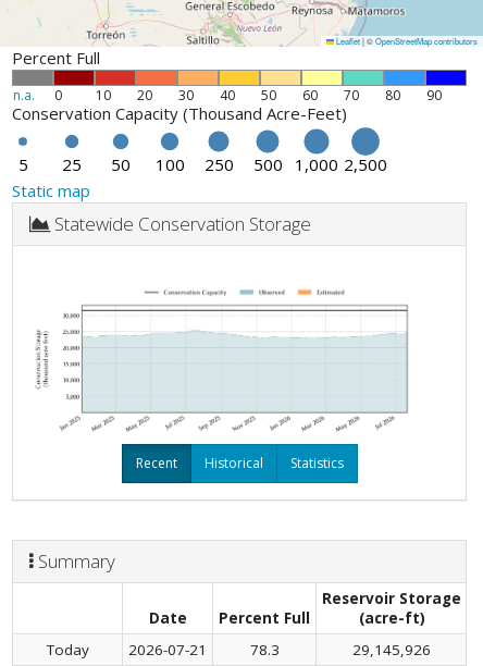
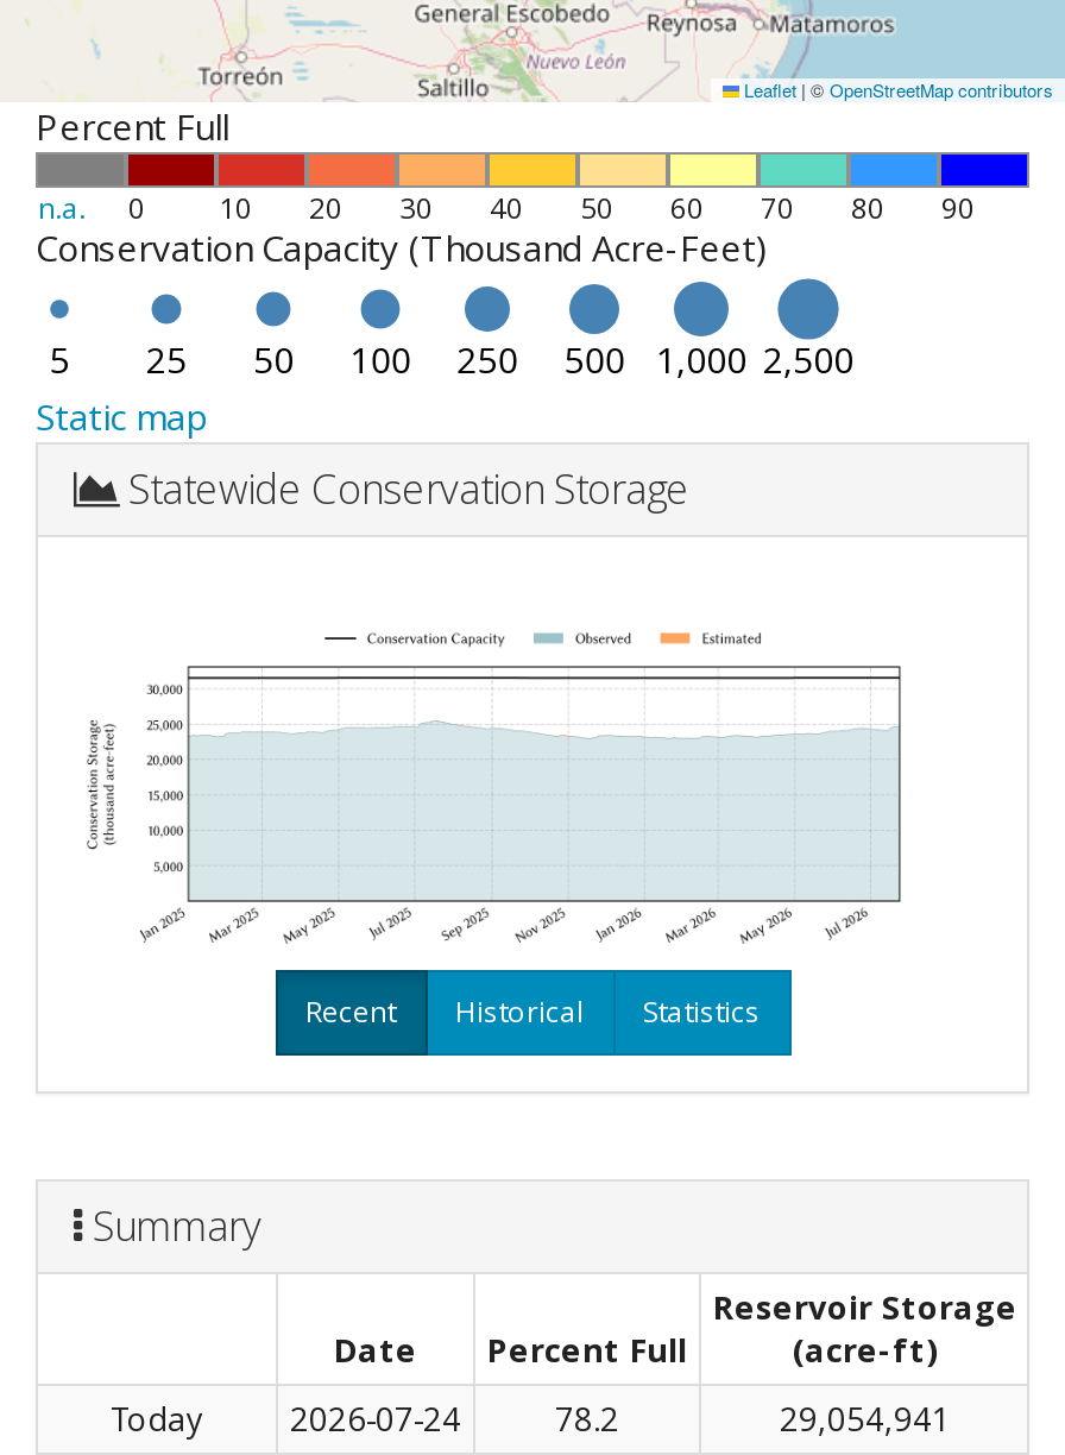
[128,640,207,659] 2026-07-21 -> [290,1397,461,1440] 2026-07-24
[250,640,279,659] 78.3 -> [555,1397,619,1440] 78.2
[352,640,431,659] 29,145,926 -> [780,1397,951,1440] 29,054,941

